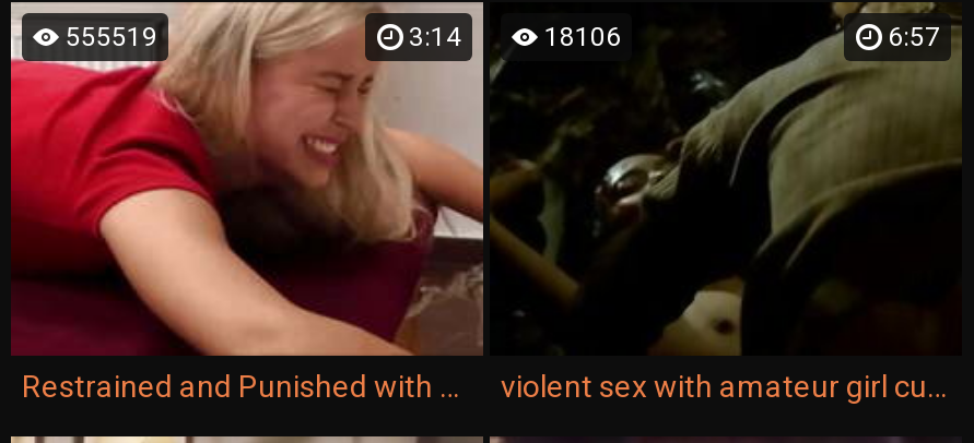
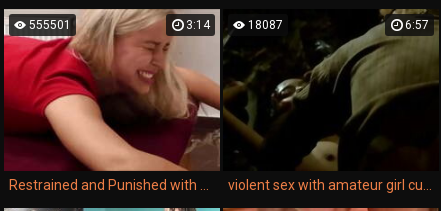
[66,21,157,52] 555519 -> [29,18,71,32] 555501
[544,21,621,52] 18106 -> [248,18,283,32] 18087

